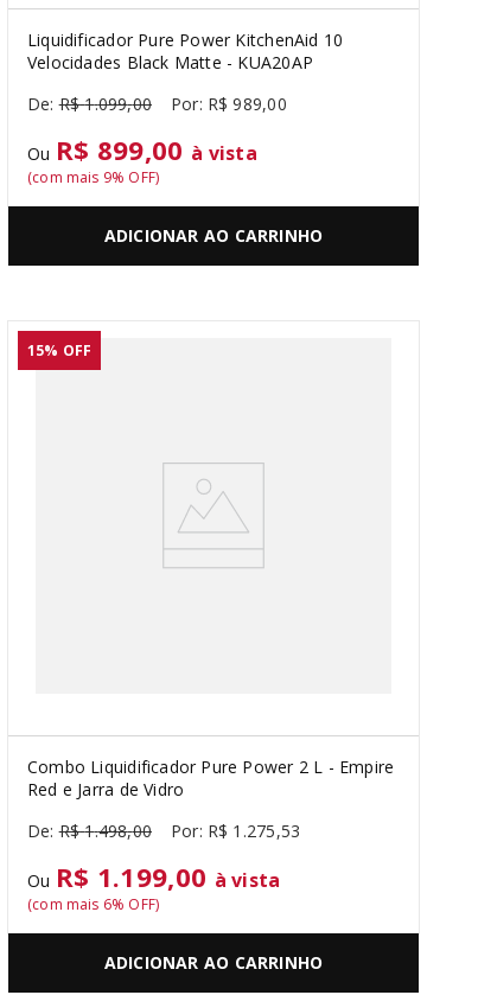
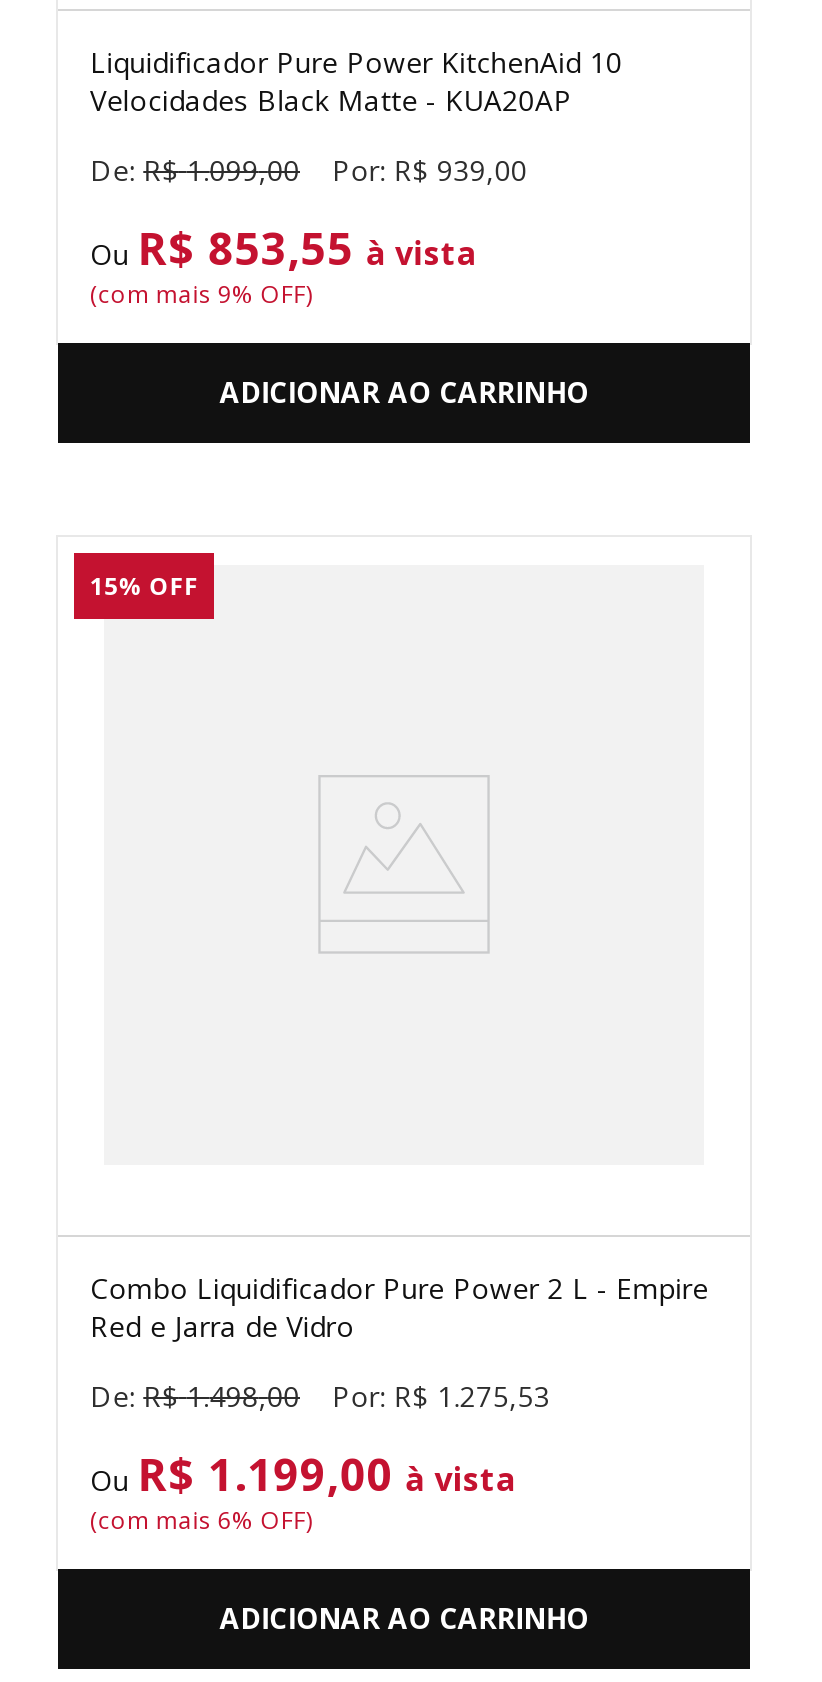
[207,93,287,115] R$ 989,00 -> [394,151,528,189] R$ 939,00
[27,132,257,167] Ou R$ 899,00 à vista -> [90,217,478,277] Ou R$ 853,55 à vista

